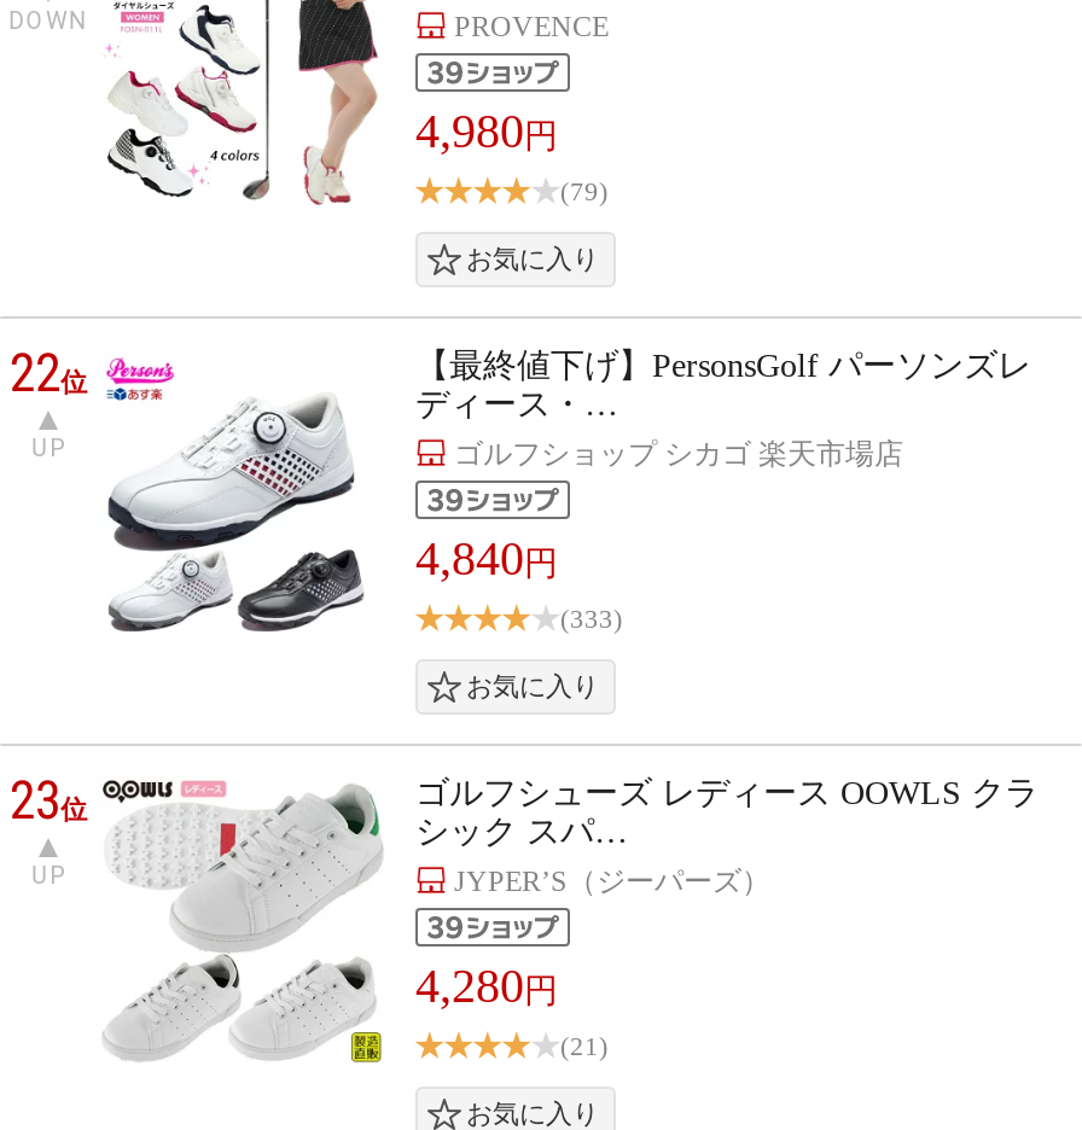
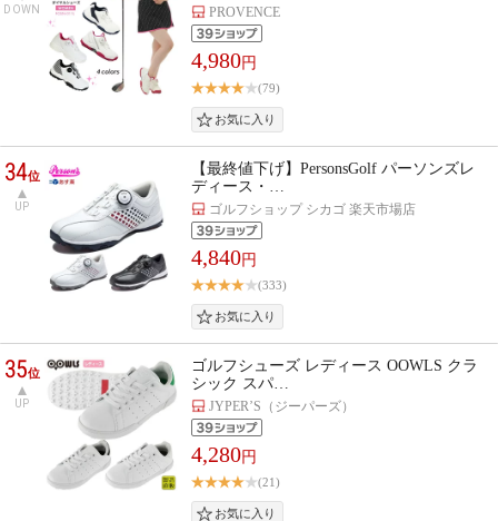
[9,342,87,403] 22位 -> [4,158,40,186] 34位
[9,770,87,830] 23位 -> [4,355,40,383] 35位

